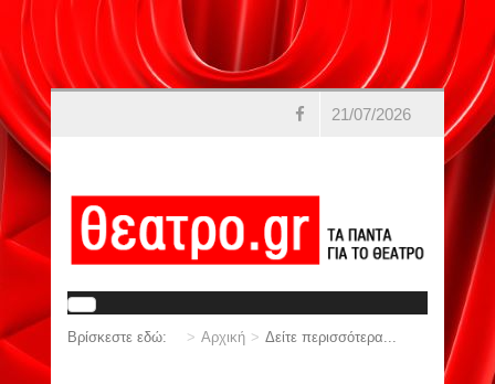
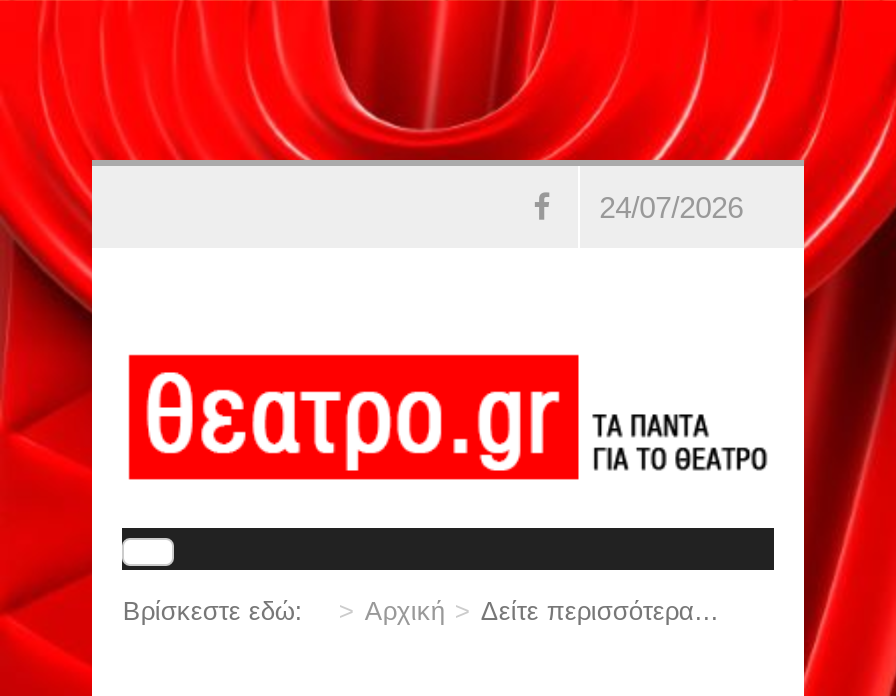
[331,105,411,124] 21/07/2026 -> [599,190,743,224] 24/07/2026

